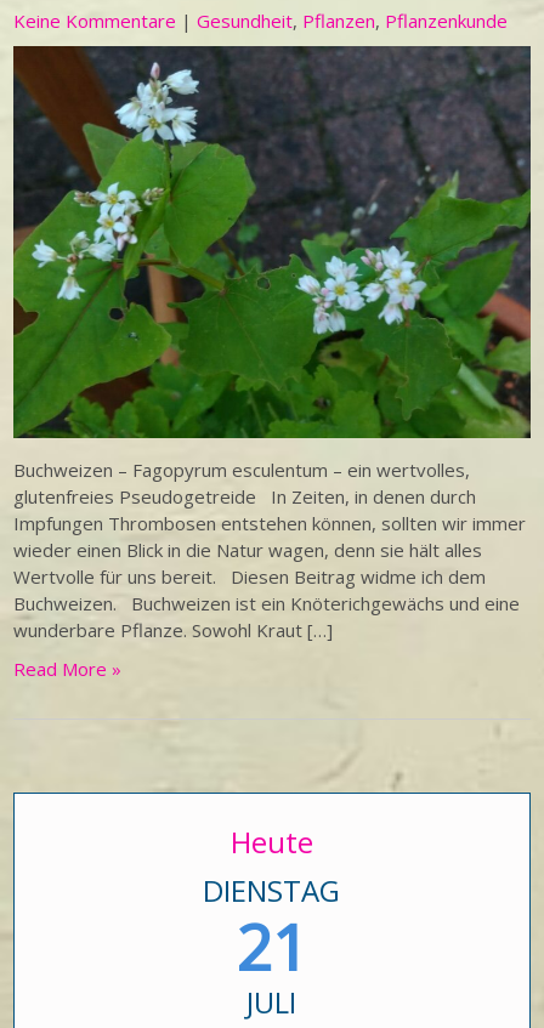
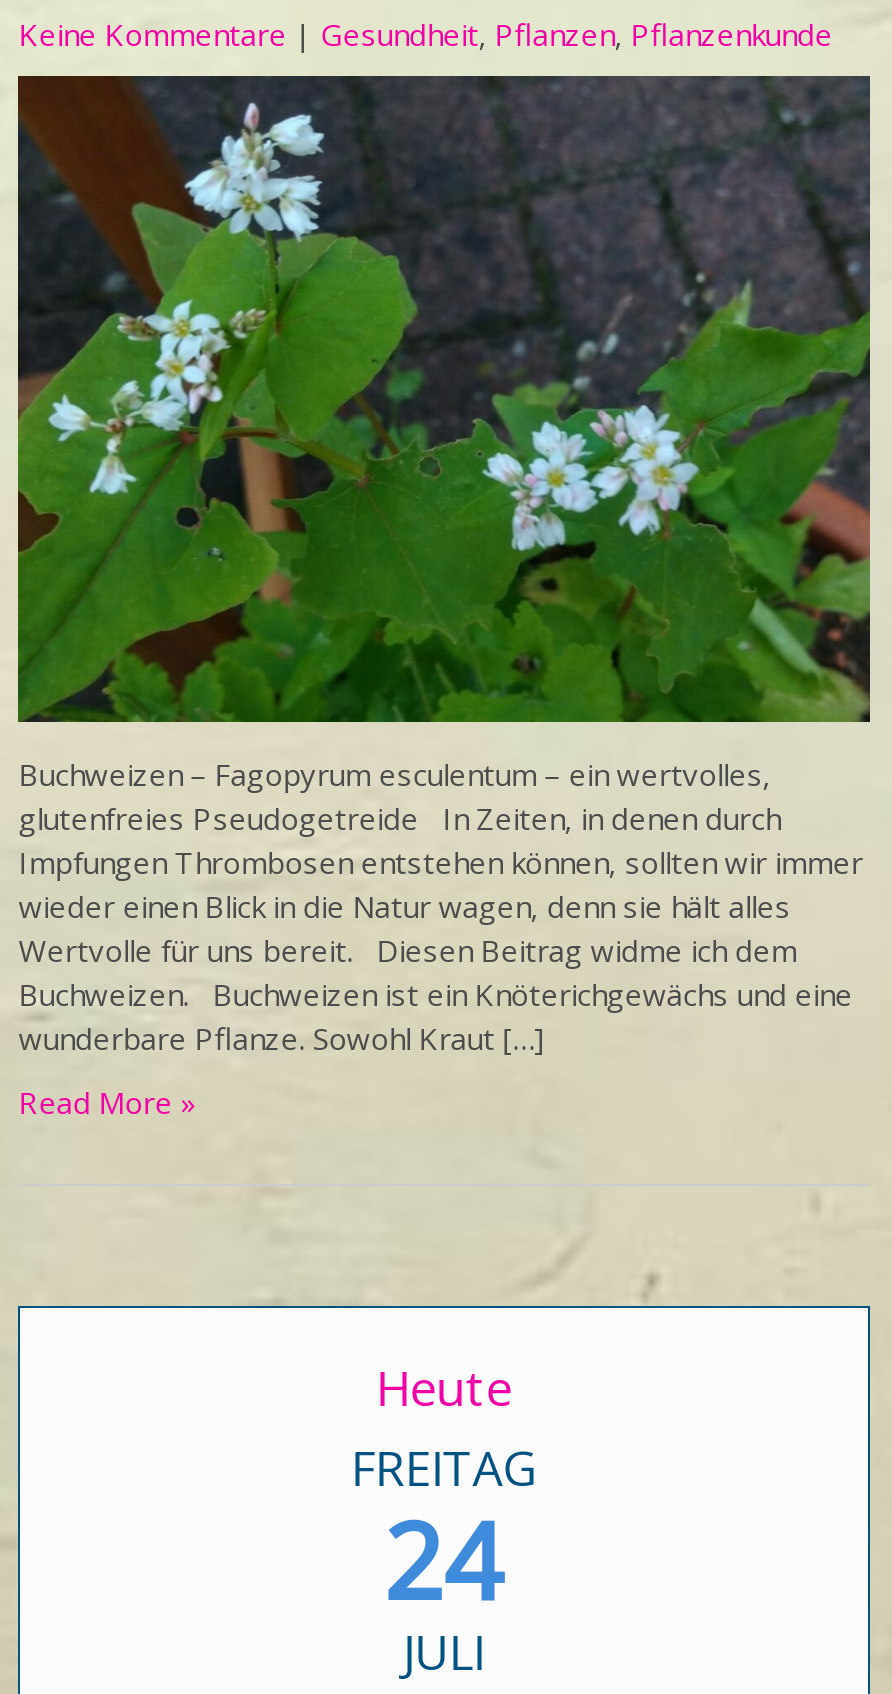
[203,870,341,989] DIENSTAG | 21 -> [351,1433,537,1629] FREITAG | 24

